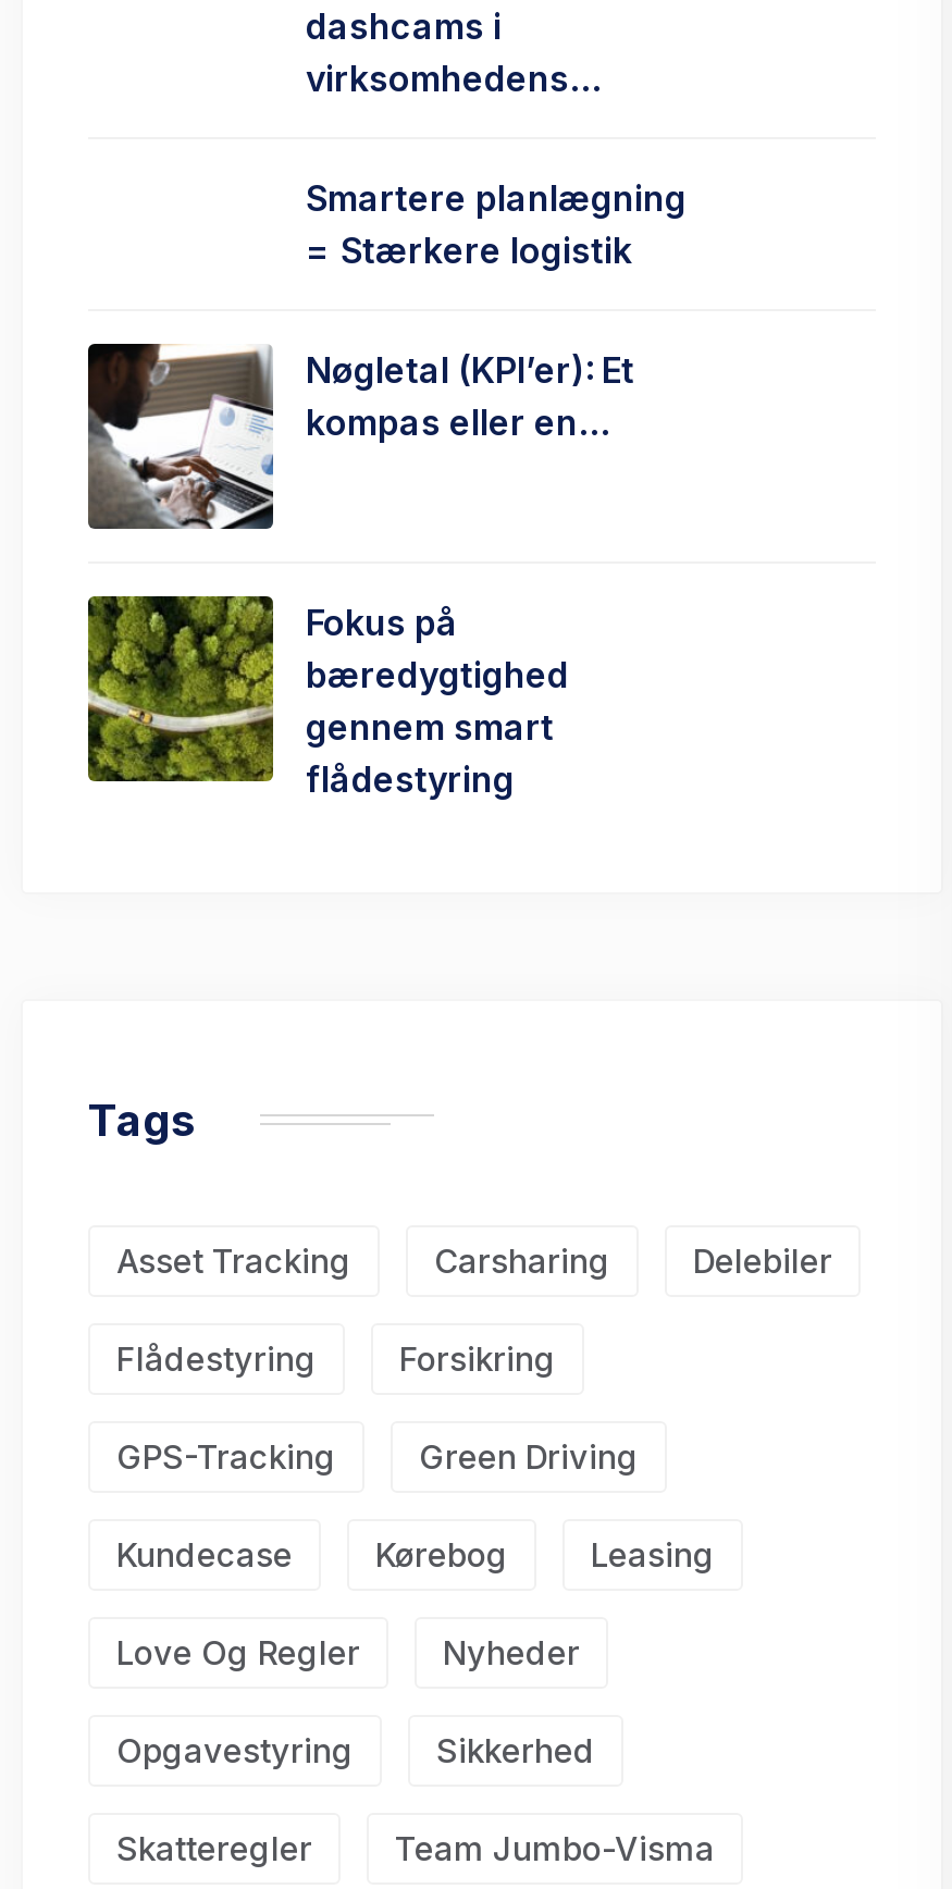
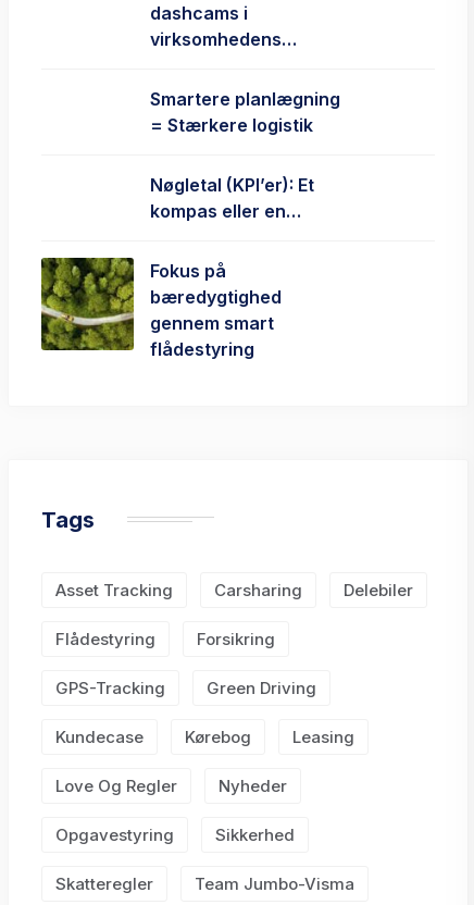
[86,342,275,531] [image] -> none

